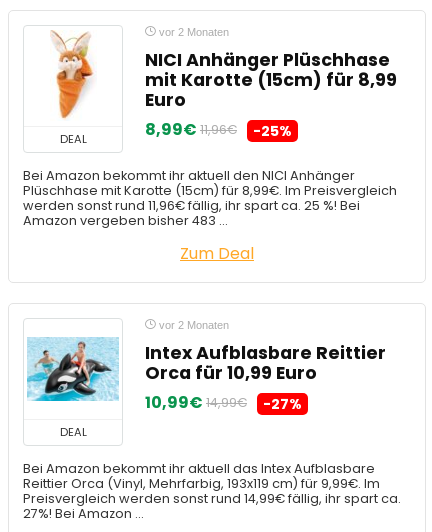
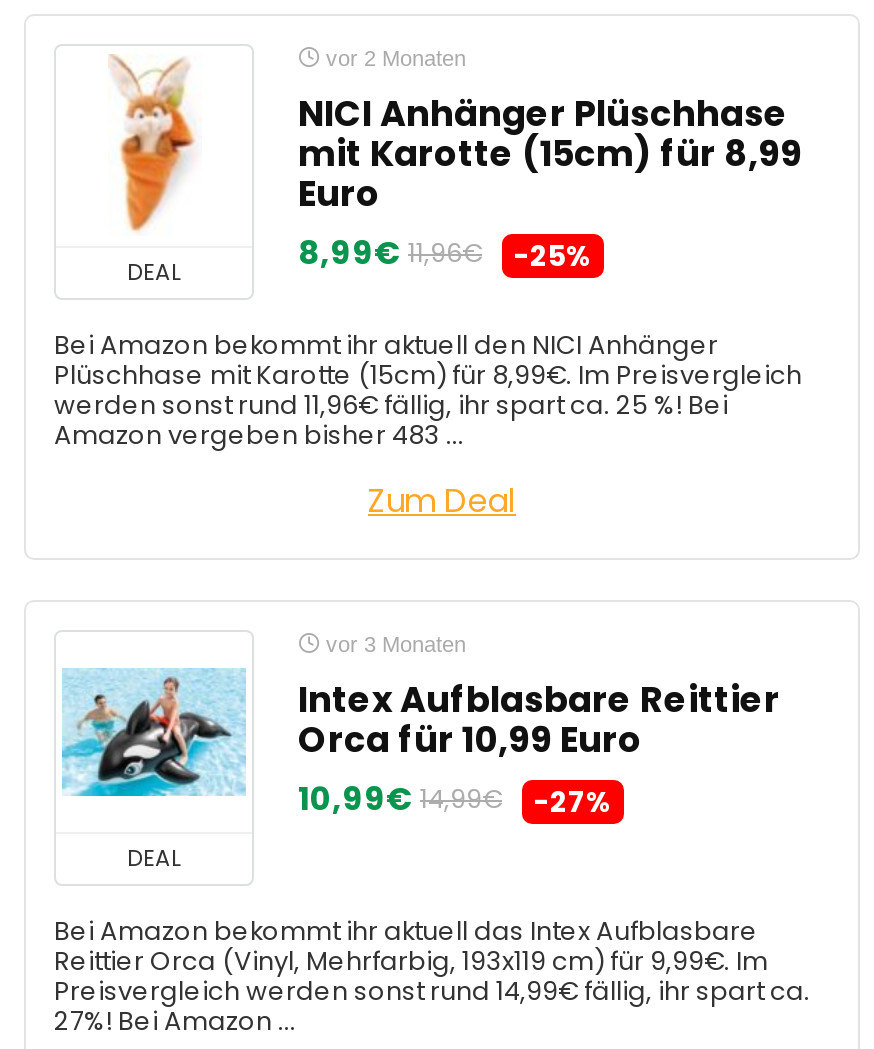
[156,319,229,331] vor 2 Monaten -> [320,632,466,656] vor 3 Monaten

